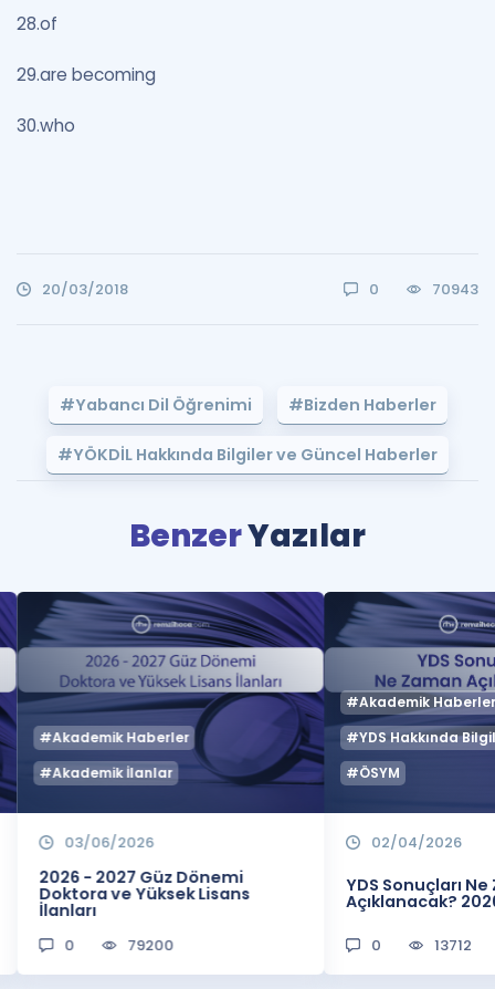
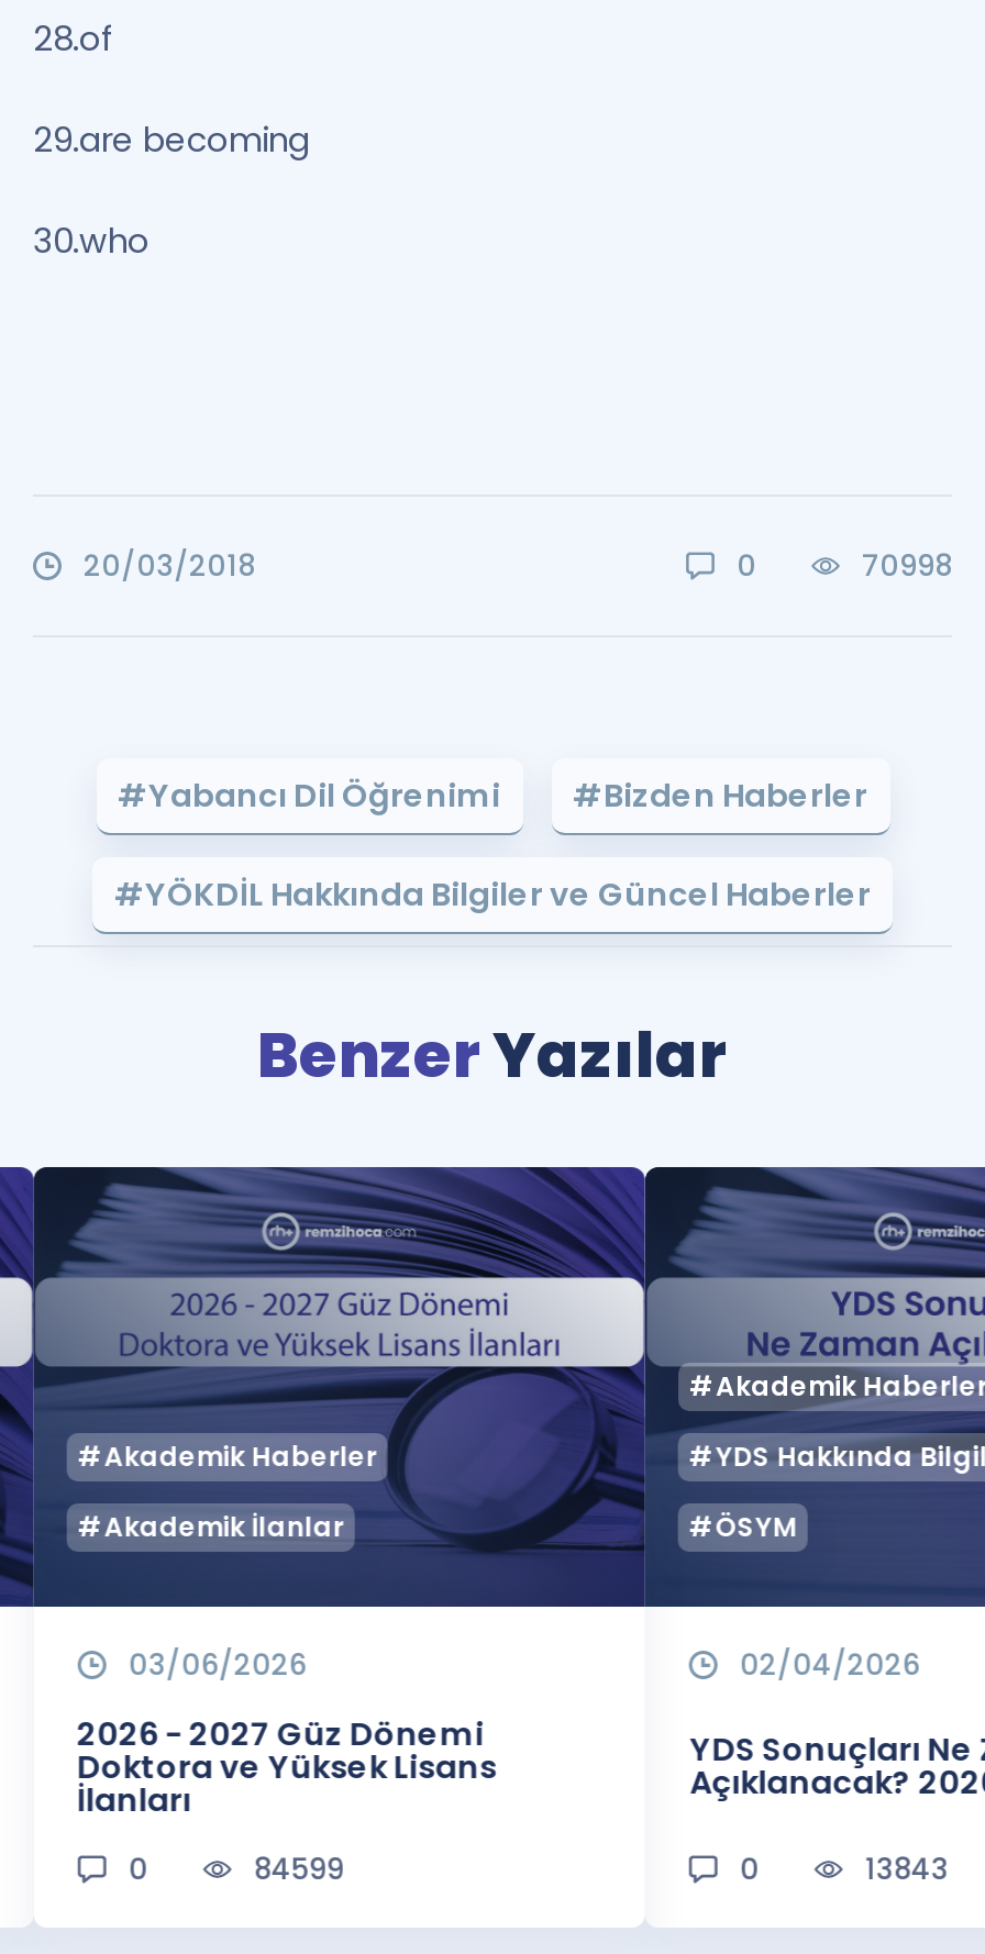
[432,279,478,300] 70943 -> [862,545,952,587] 70998
[127,935,173,956] 79200 -> [253,1848,343,1890] 84599
[435,935,472,956] 13712 -> [865,1848,949,1890] 13843

